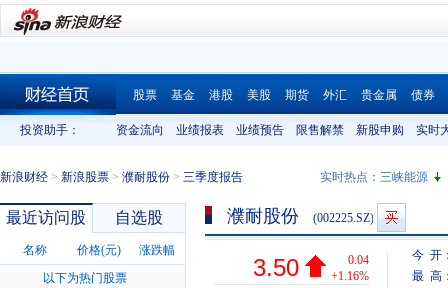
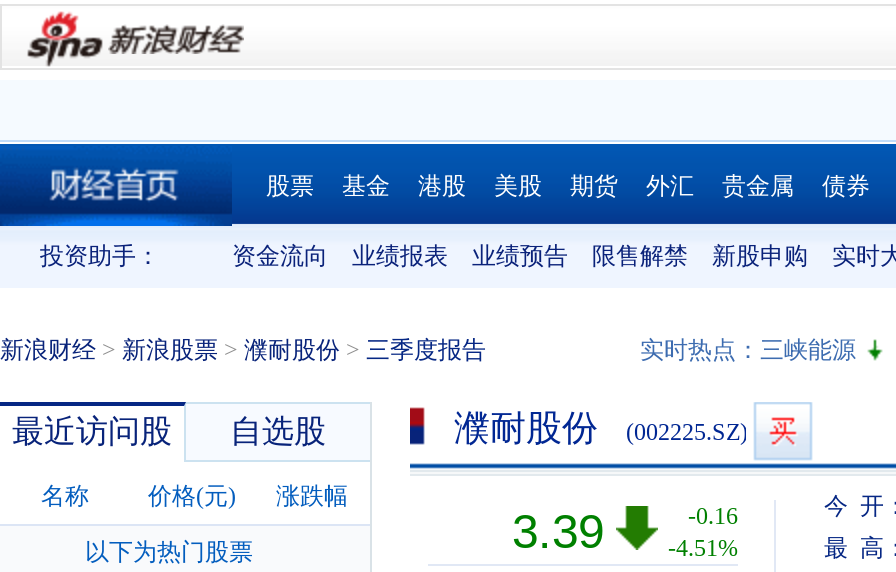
[253,254,299,281] 3.50 -> [512,504,604,558] 3.39
[348,253,369,267] 0.04 -> [688,502,738,530] -0.16
[331,269,369,283] +1.16% -> [668,534,738,562] -4.51%

